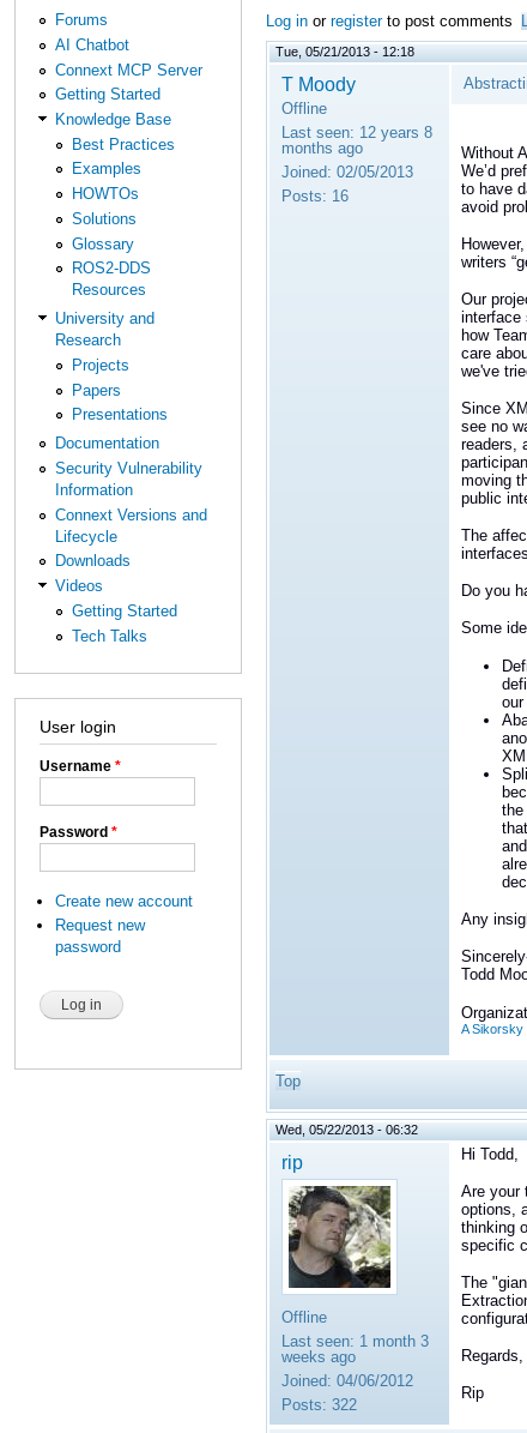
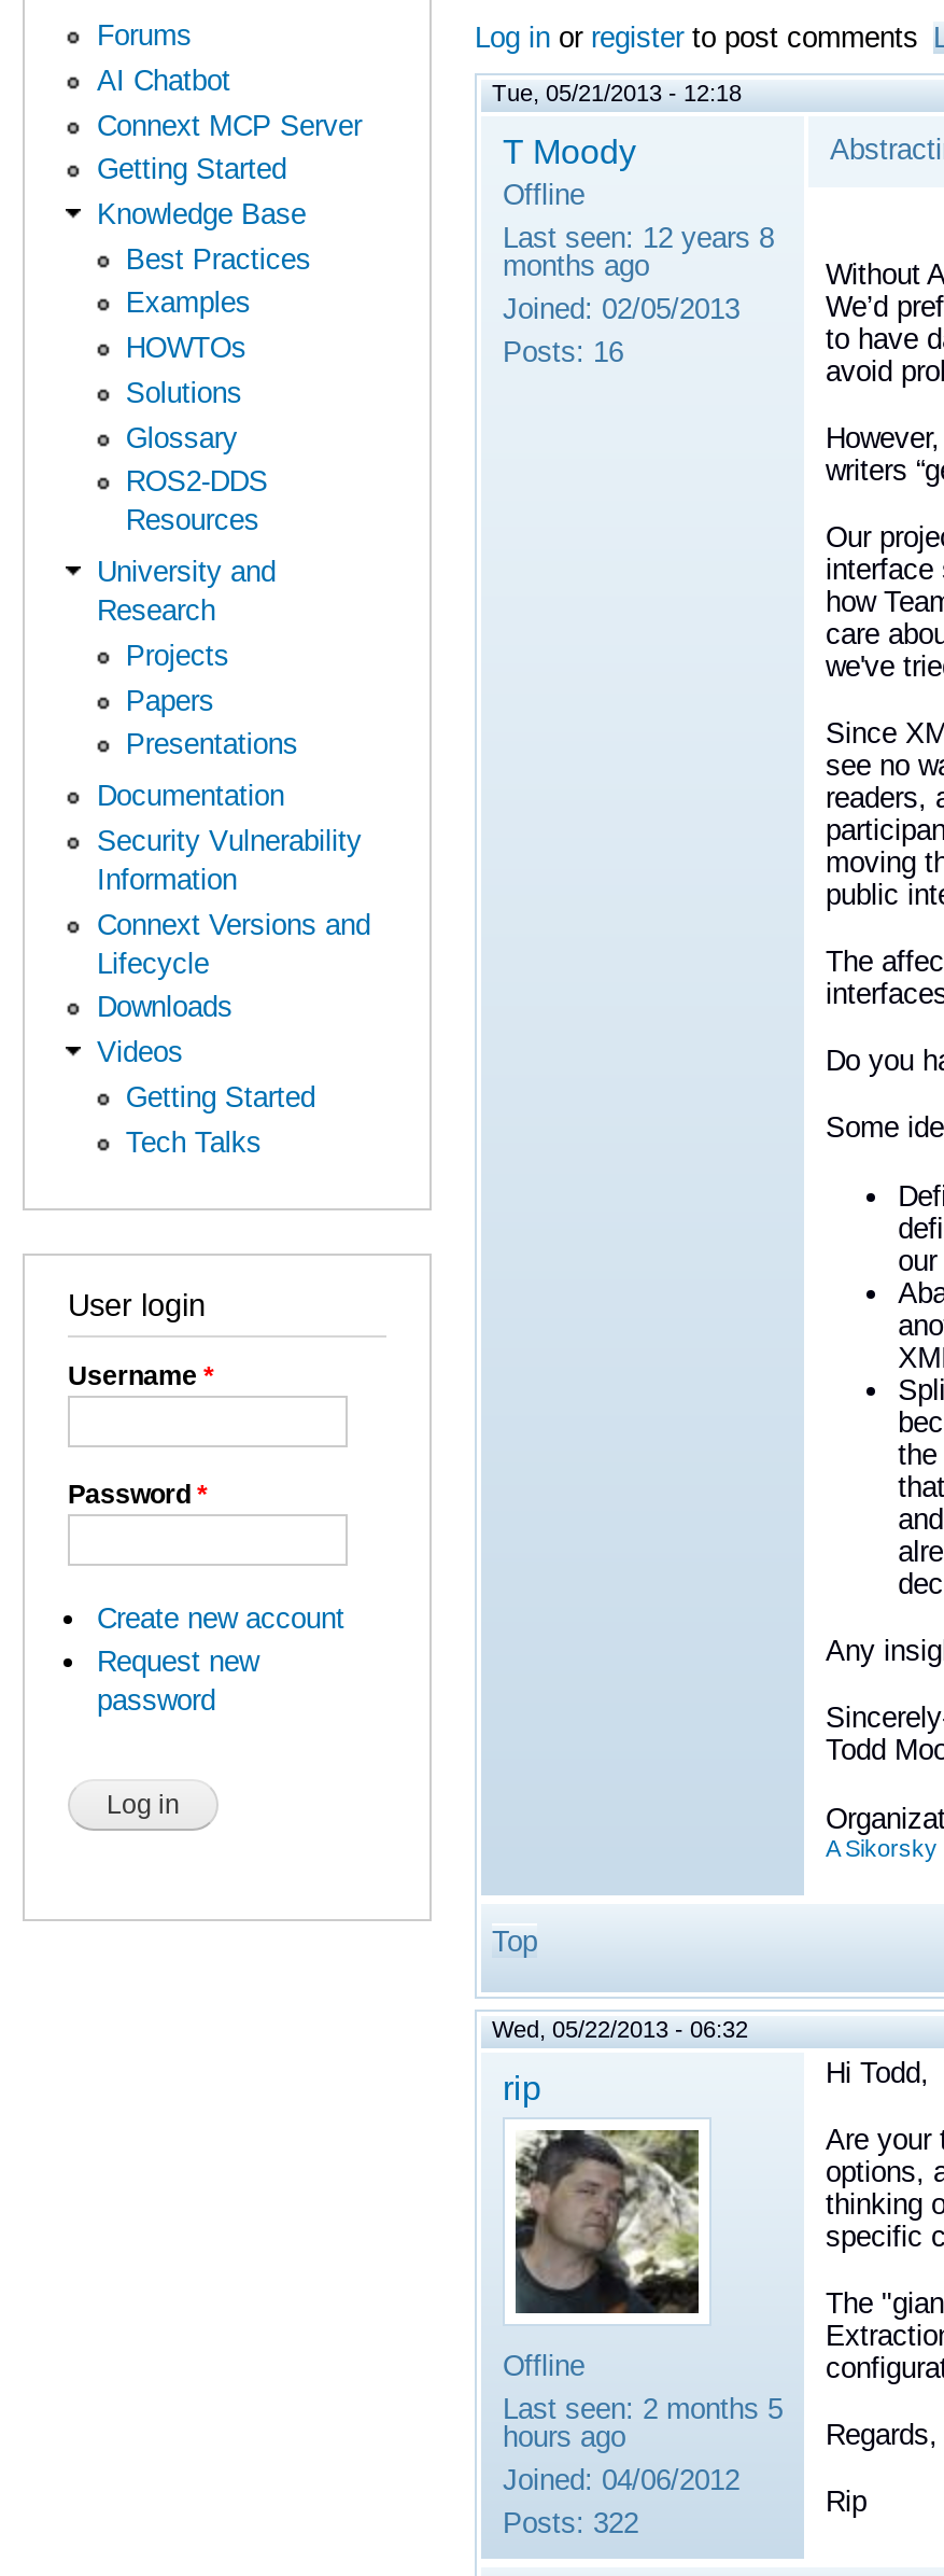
[281,1332,429,1350] Last seen: 1 month 3 -> [503,2392,783,2425] Last seen: 2 months 5
[281,1347,356,1365] weeks ago -> [503,2420,625,2453] hours ago

